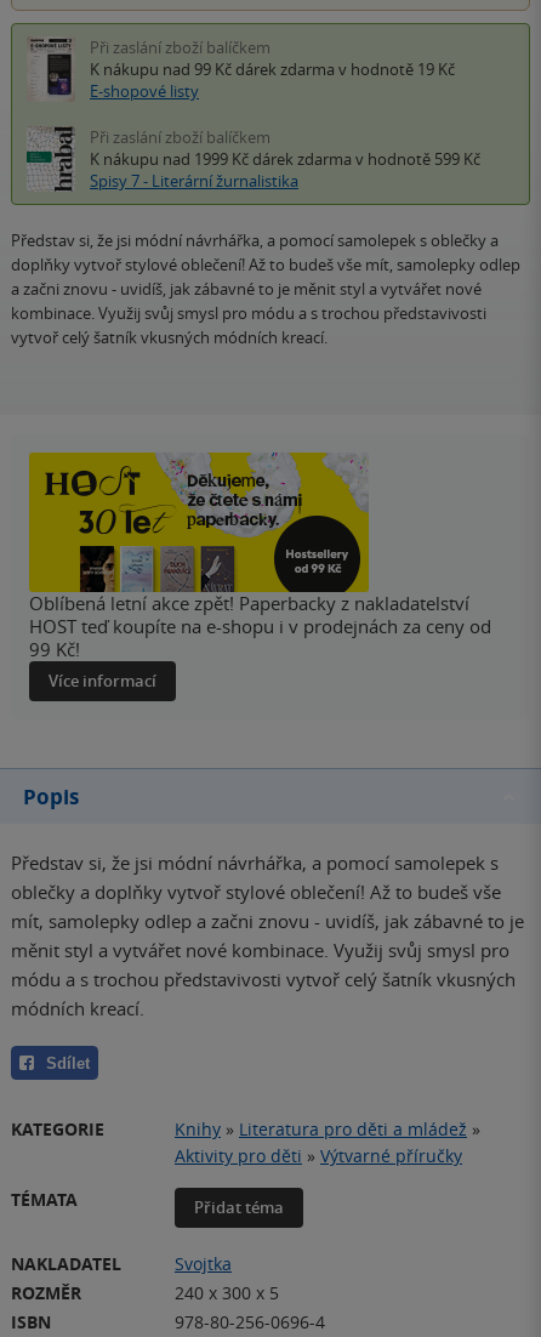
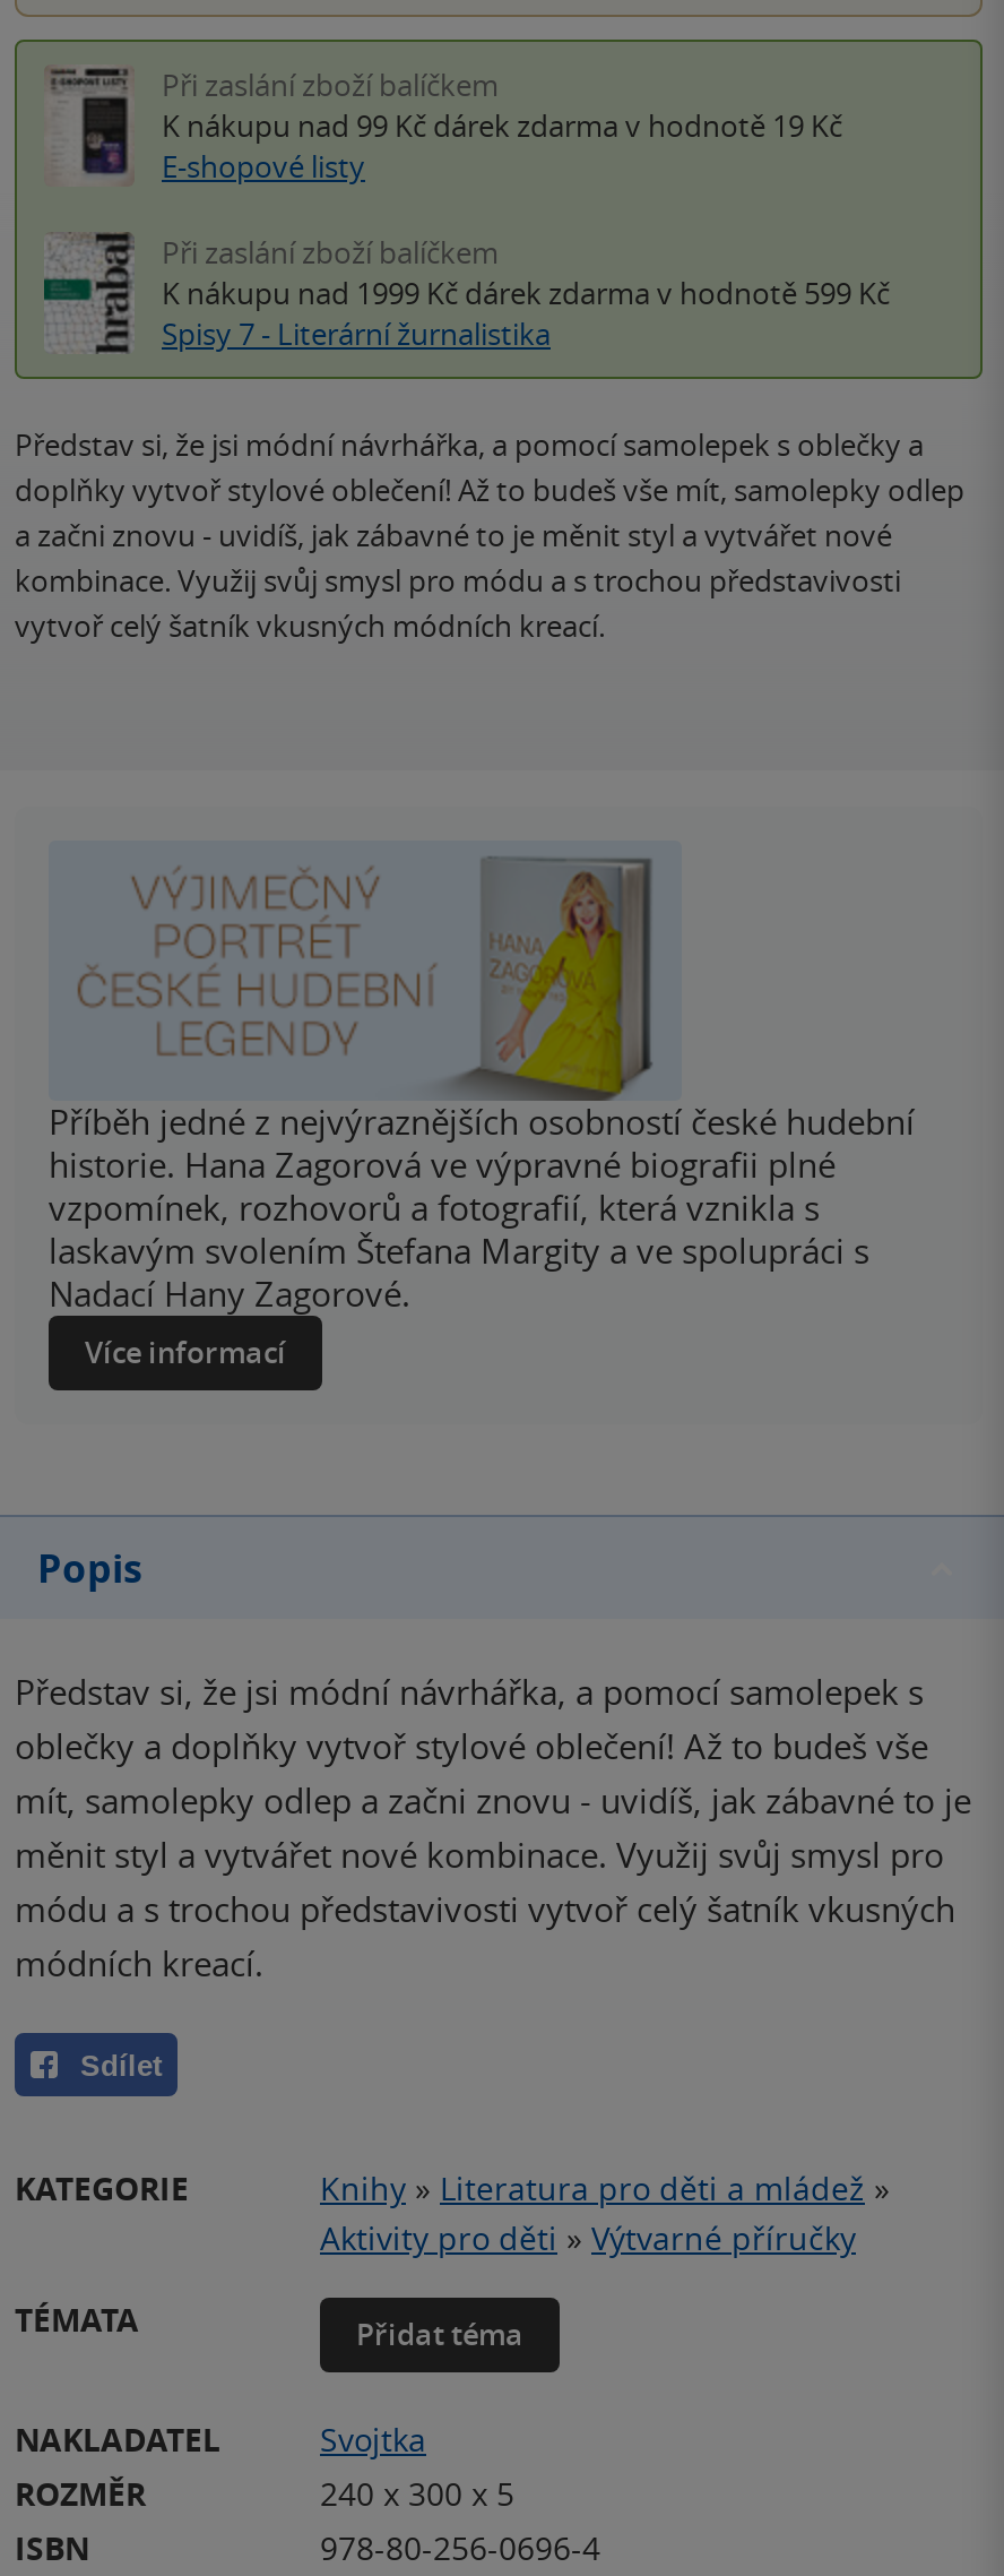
[28,451,370,536] [image] -> [49,854,682,1083] [image]
[29,591,491,661] Oblíbená letní akce zpět! Paperbacky z nakladatelství | HOST teď koupíte na e-shopu i v prodejnách za ceny od | 99 Kč! -> [49,1099,915,1316] Příběh jedné z nejvýraznějších osobností české hudební | historie. Hana Zagorová ve výpravné biografii plné | vzpomínek, rozhovorů a fotografií, která vznikla s | laskavým svolením Štefana Margity a ve spolupráci s | Nadací Hany Zagorové.

